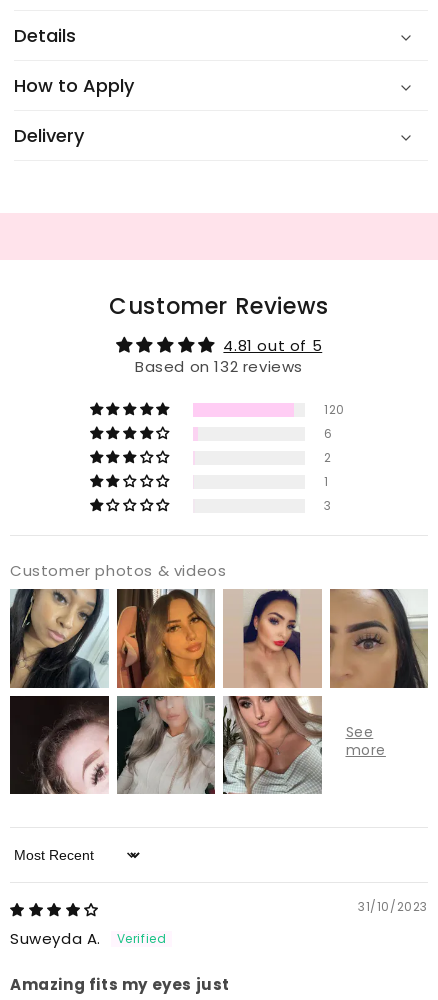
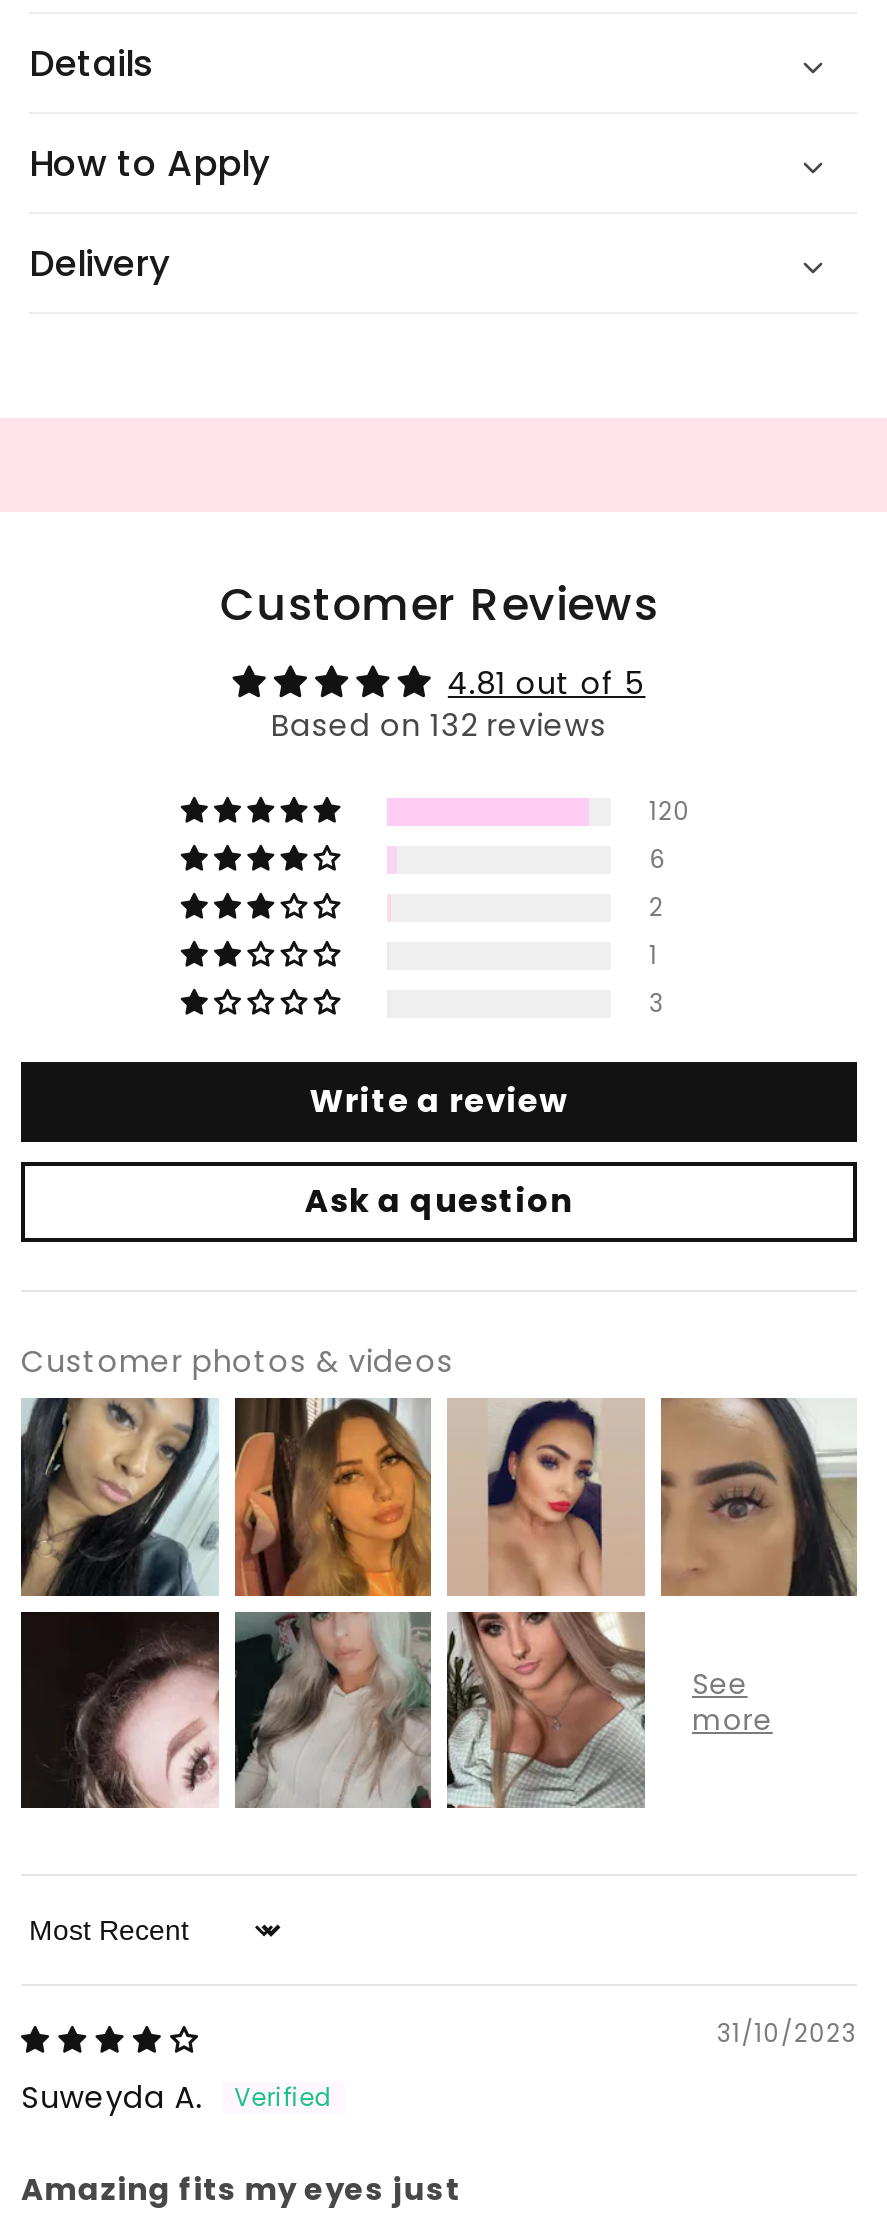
none -> [305,1078,573,1224] Write a review | Ask a question

